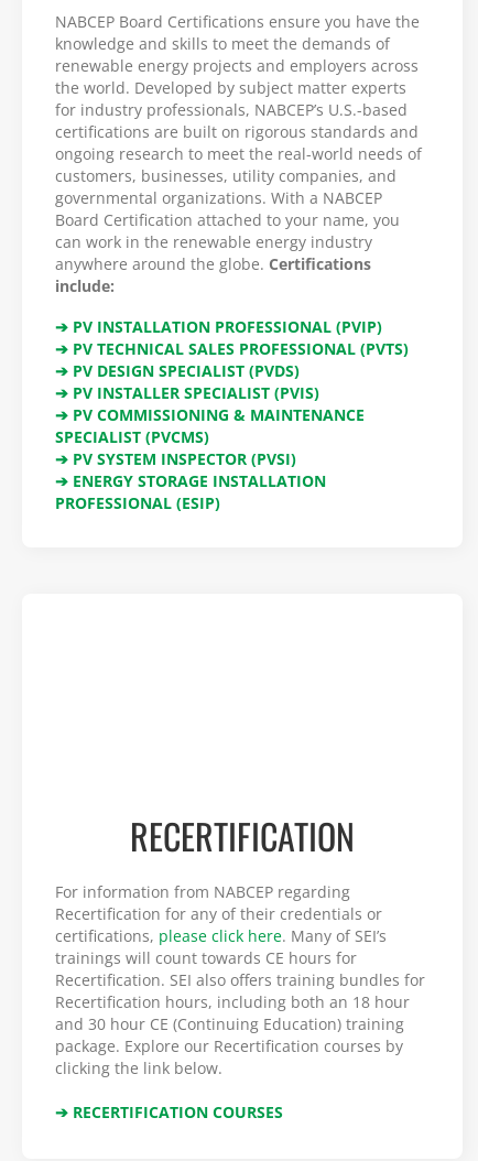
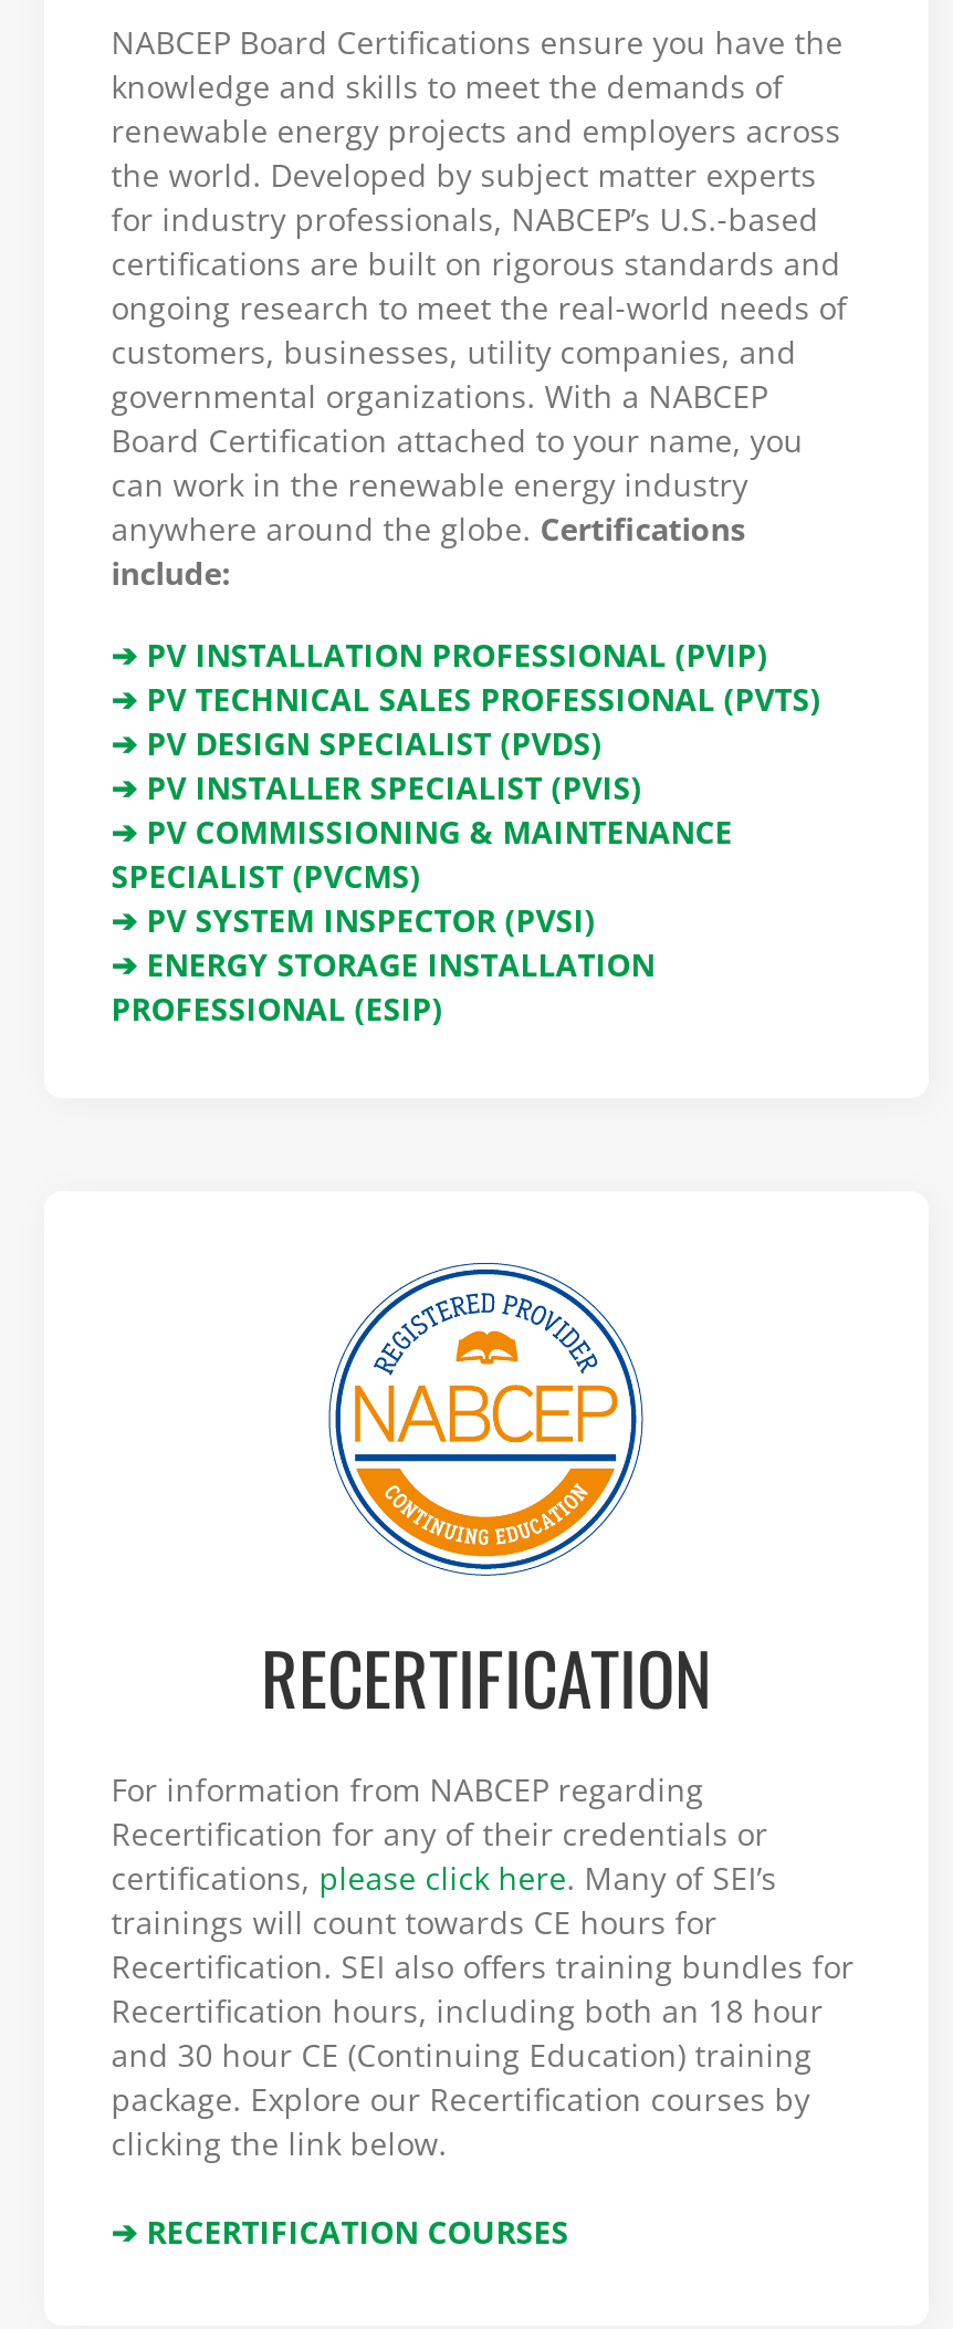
none -> [327,1260,646,1578] [image]

